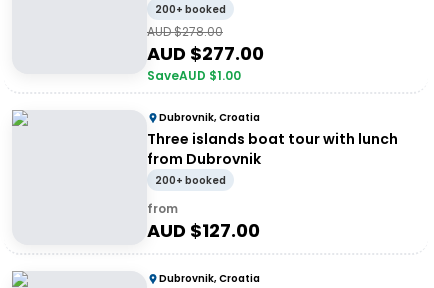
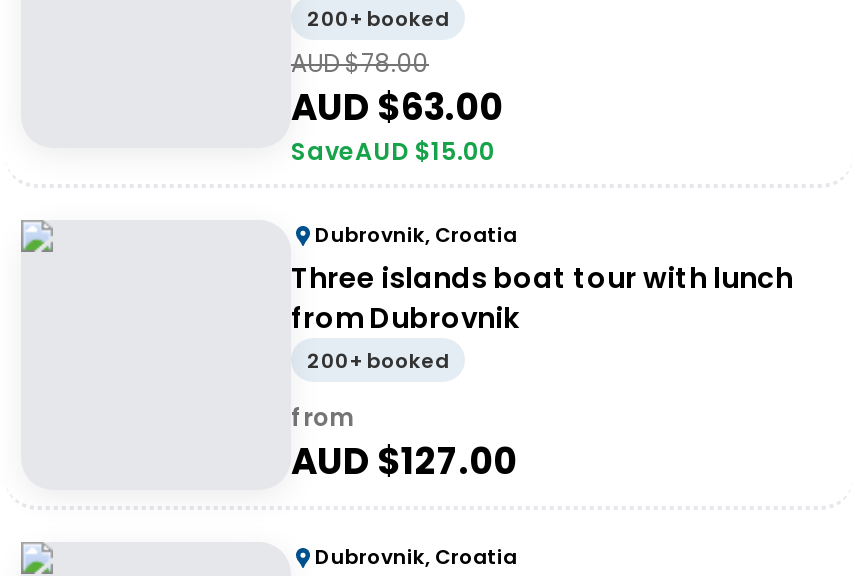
[147,23,223,40] AUD $278.00 -> [291,46,429,80] AUD $78.00
[147,41,264,66] AUD $277.00 -> [291,82,503,132] AUD $63.00
[147,67,241,84] SaveAUD $1.00 -> [291,134,495,168] SaveAUD $15.00

